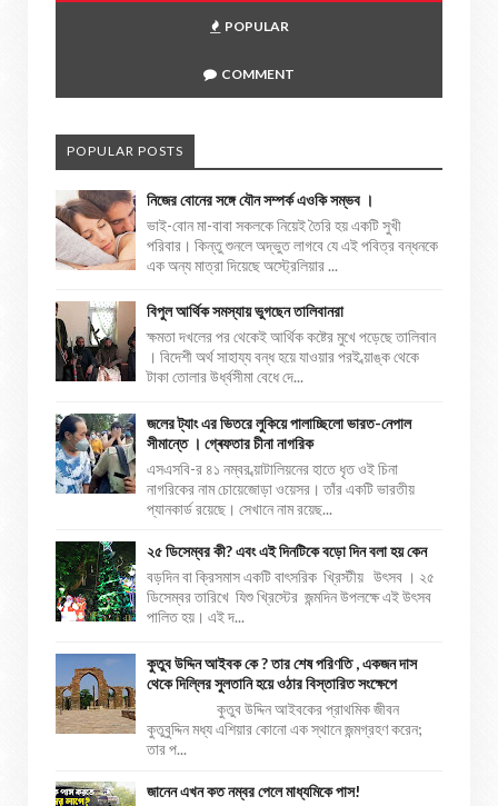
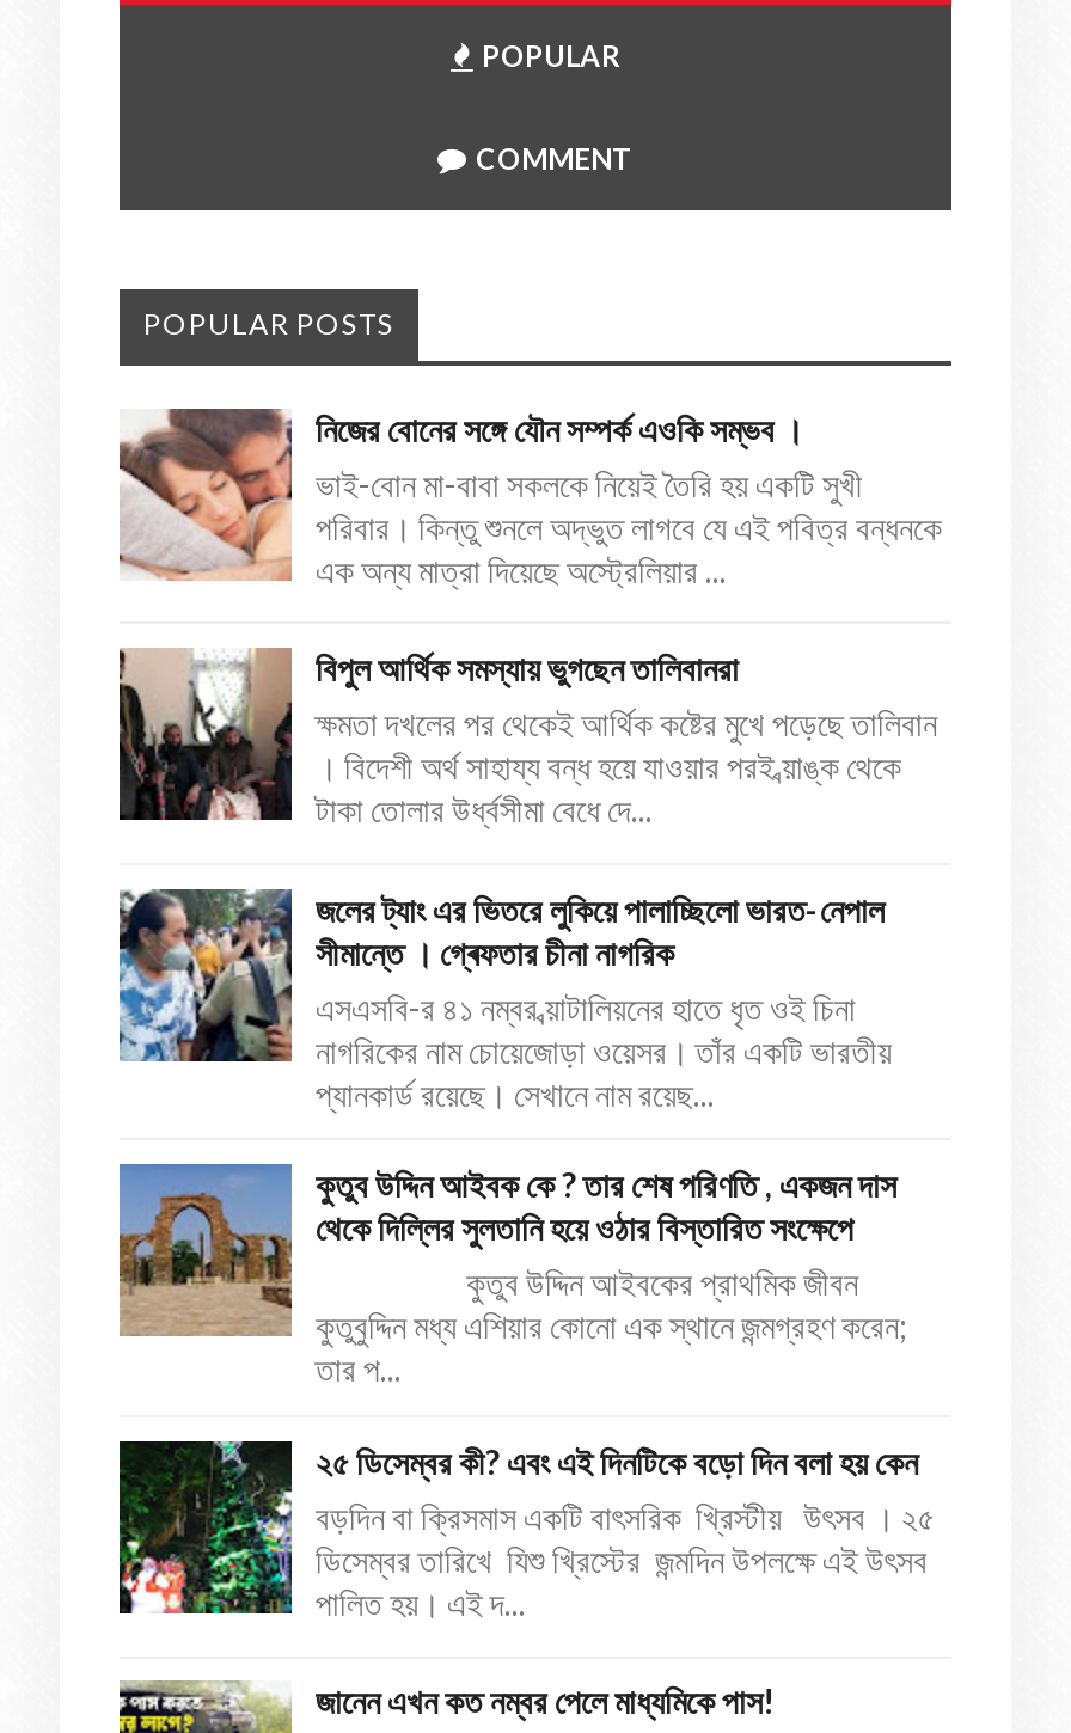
moved [54,540,435,626] -> [117,1439,935,1623]: [image] | ২৫ ডিসেম্বর কী? এবং এই দিনটিকে বড়ো দিন বলা হয় কেন | বড়দিন বা ক্রিসমাস একটি বাৎসরিক খ্রিস্টীয় উৎসব । ২৫ | ডিসেম্বর তারিখে যিশু খ্রিস্টের জন্মদিন উপলক্ষে এই উৎসব | পালিত হয়। এই দ...
moved [53,654,422,758] -> [115,1165,908,1390]: [image] | কুতুব উদ্দিন আইবক কে ? তার শেষ পরিণতি , একজন দাস | থেকে দিল্লির সুলতানি হয়ে ওঠার বিস্তারিত সংক্ষেপে | কুতুব উদ্দিন আইবকের প্রাথমিক জীবন | কুতুবুদ্দিন মধ্য এশিয়ার কোনো এক স্থানে জন্মগ্রহণ করেন; | তার প...

